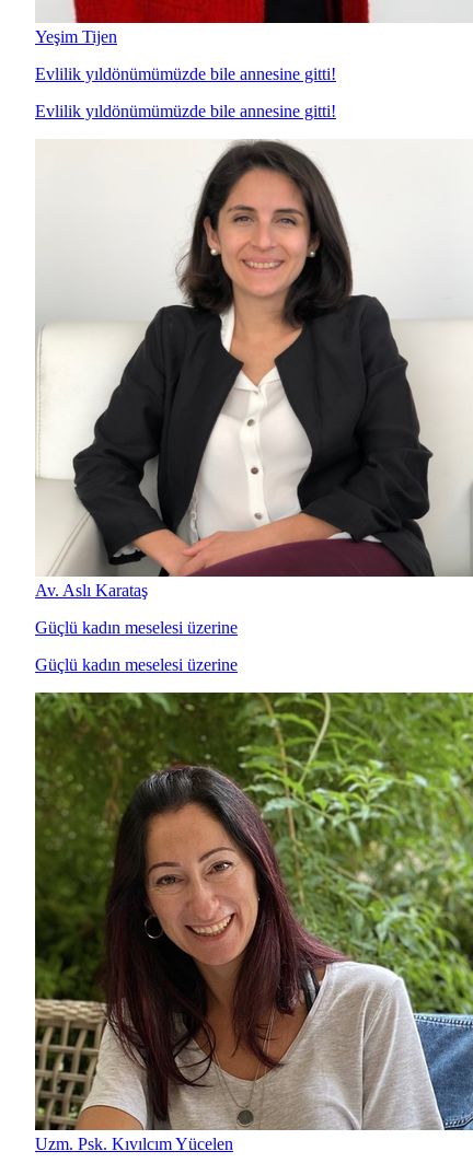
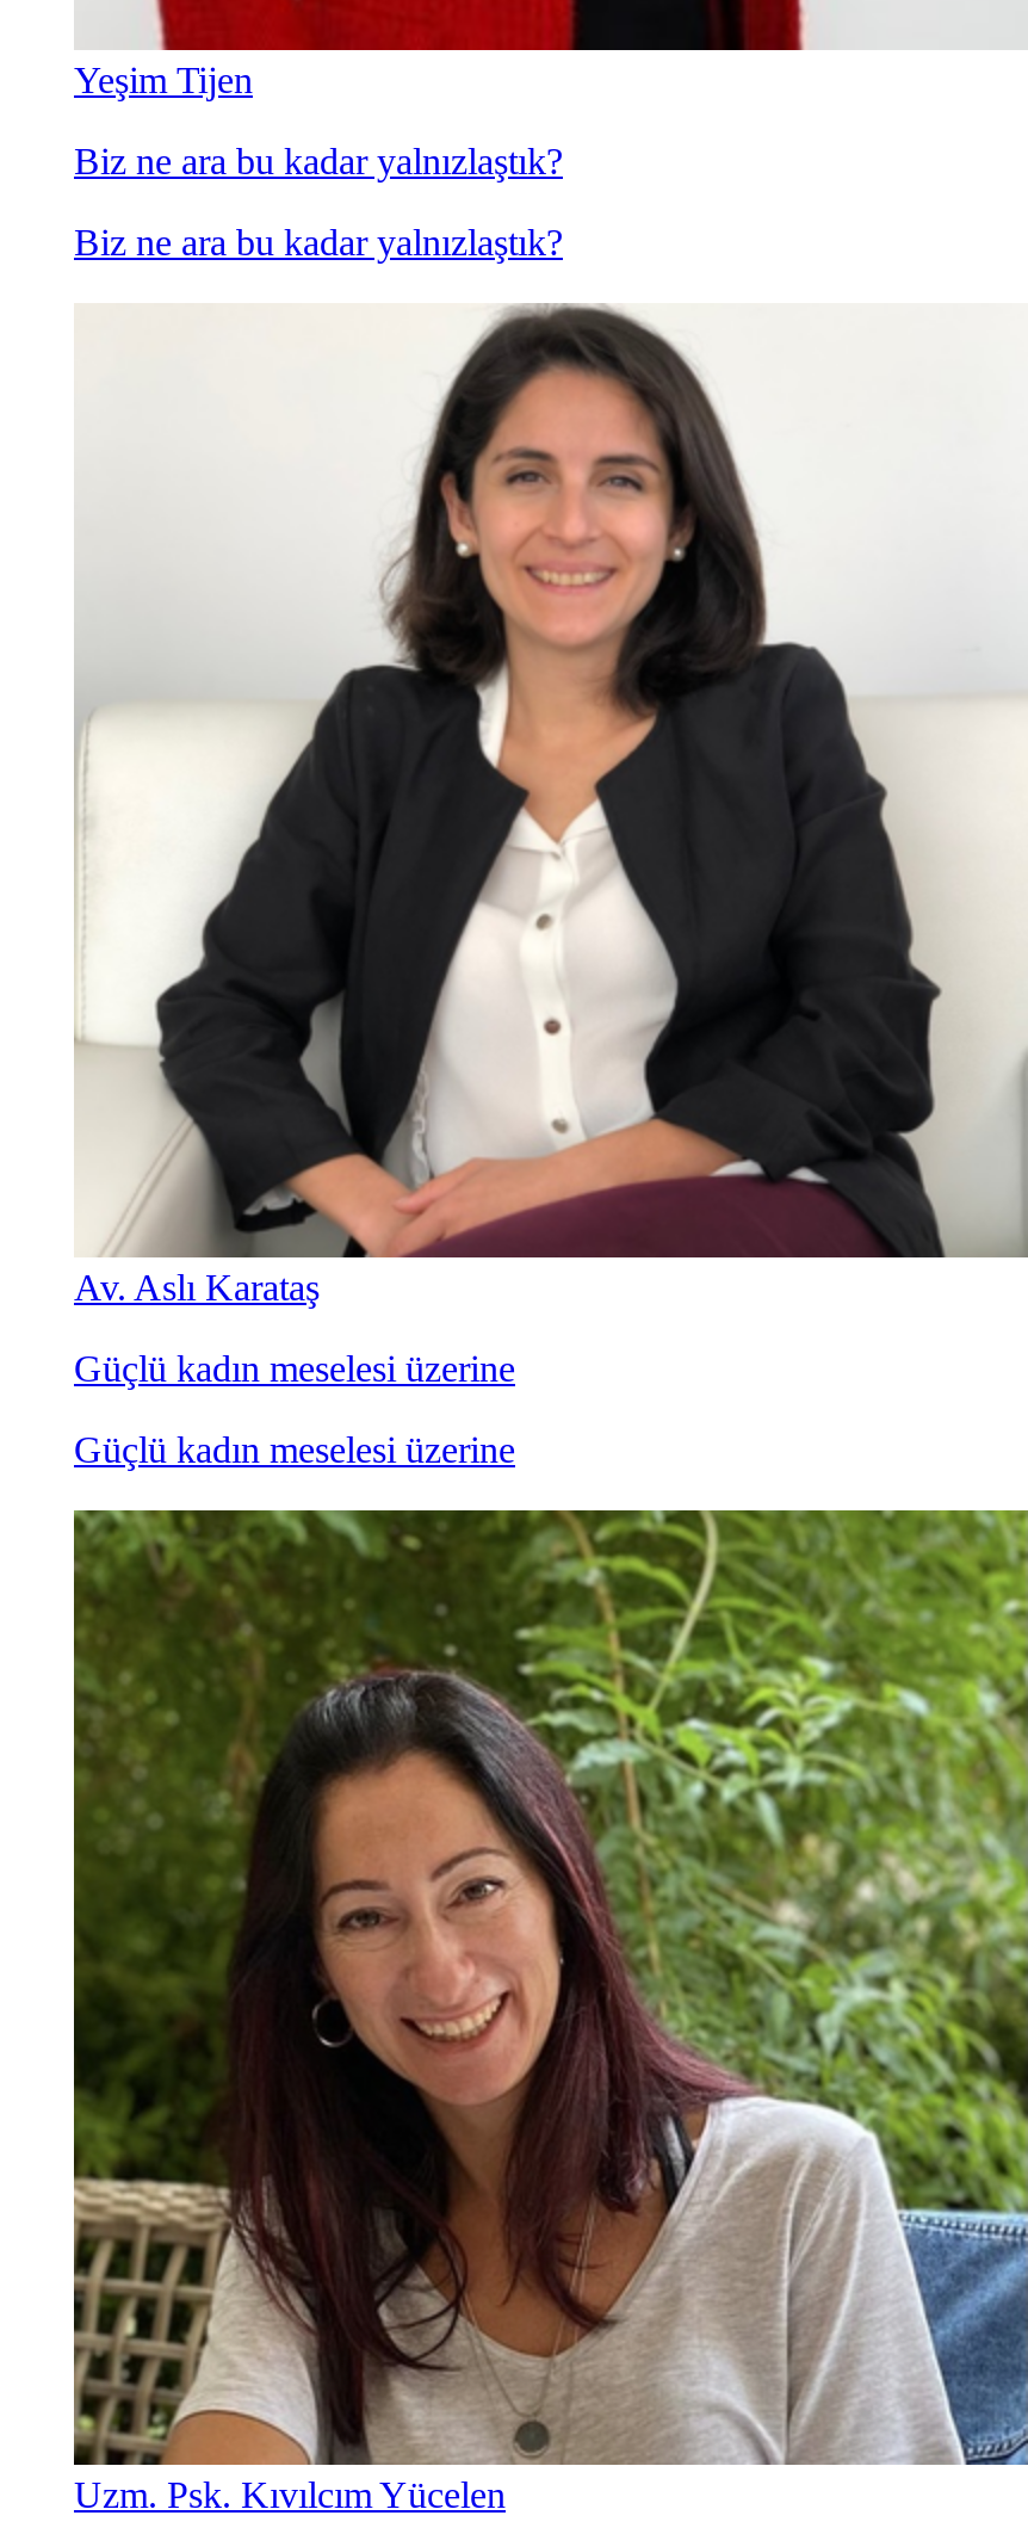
[35,64,336,83] Evlilik yıldönümümüzde bile annesine gitti! -> [74,140,563,181] Biz ne ara bu kadar yalnızlaştık?
[35,101,336,120] Evlilik yıldönümümüzde bile annesine gitti! -> [74,221,563,262] Biz ne ara bu kadar yalnızlaştık?

